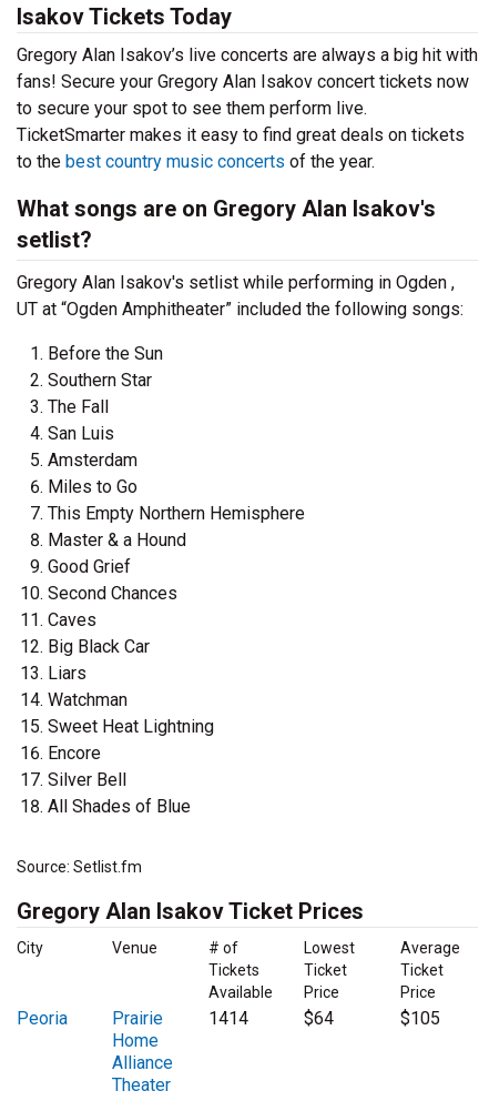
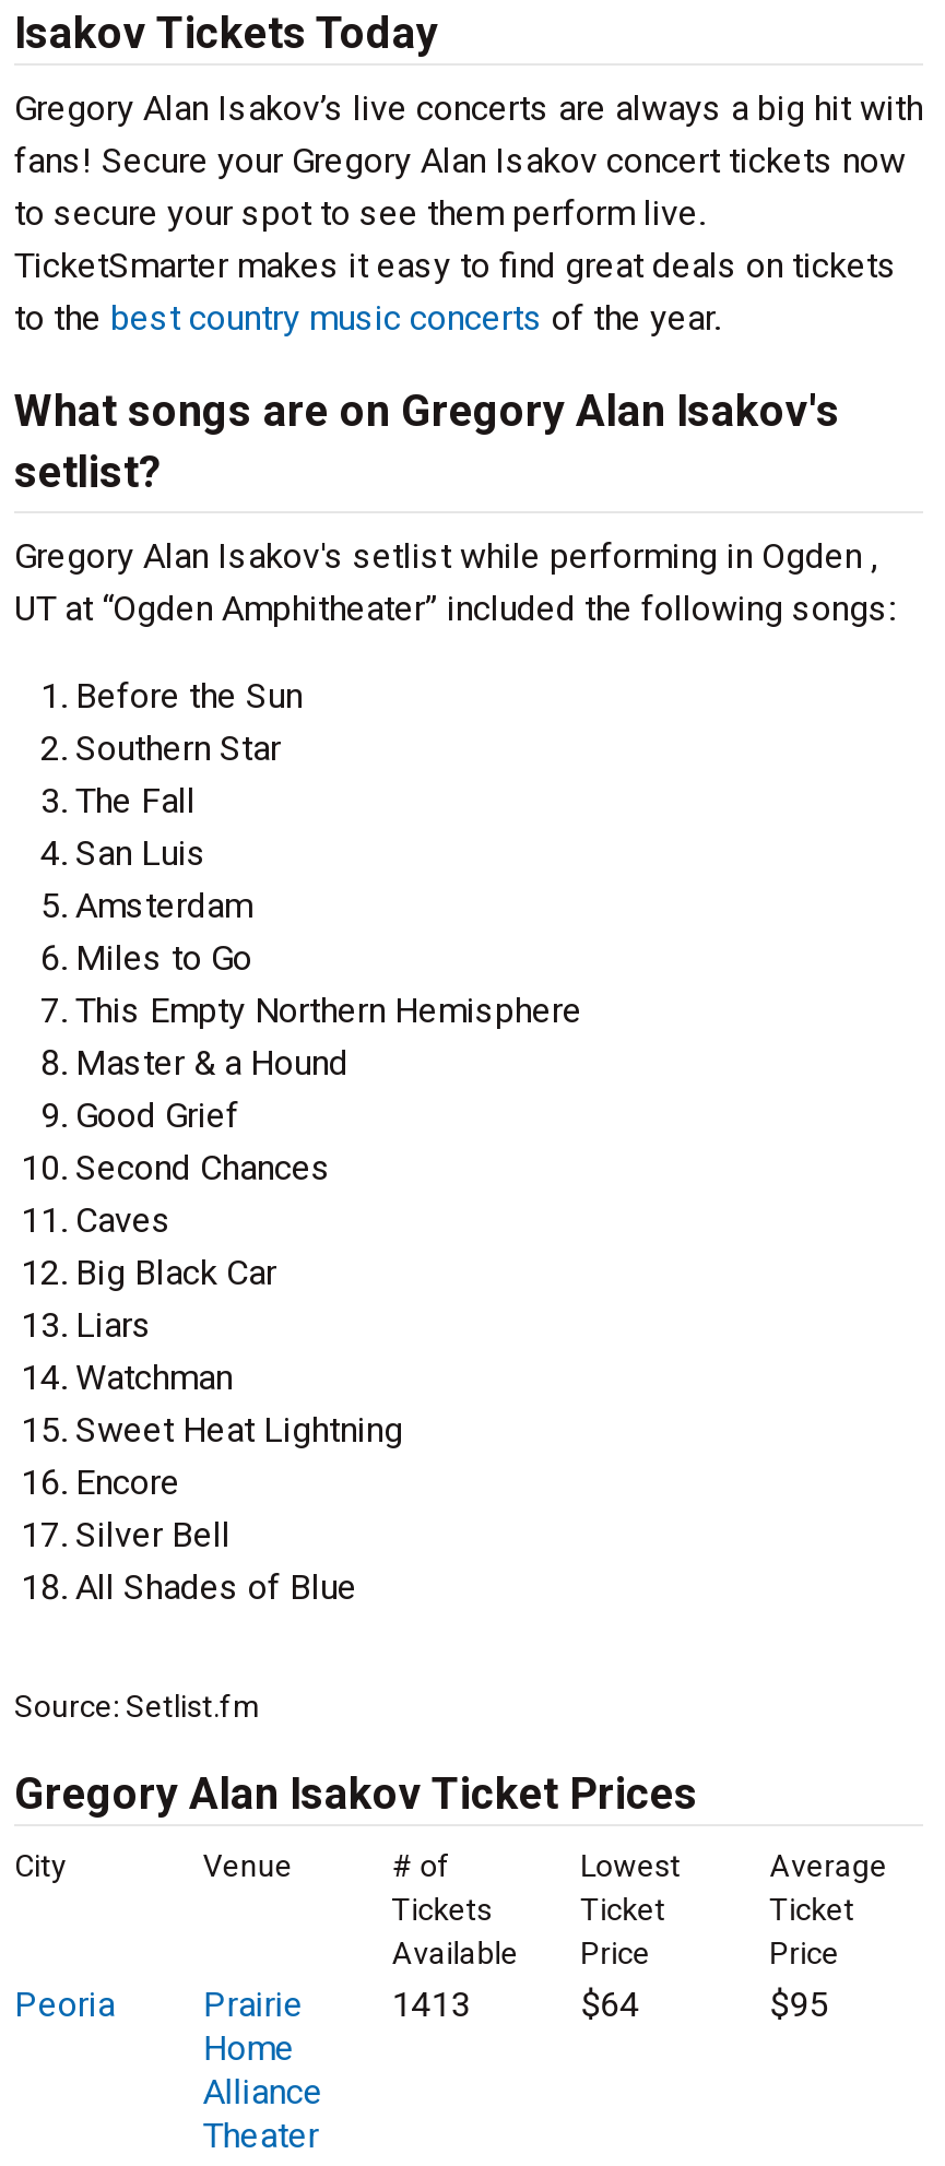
[208,1008,248,1029] 1414 -> [392,1984,470,2025] 1413
[400,1008,440,1029] $105 -> [769,1984,828,2025] $95

